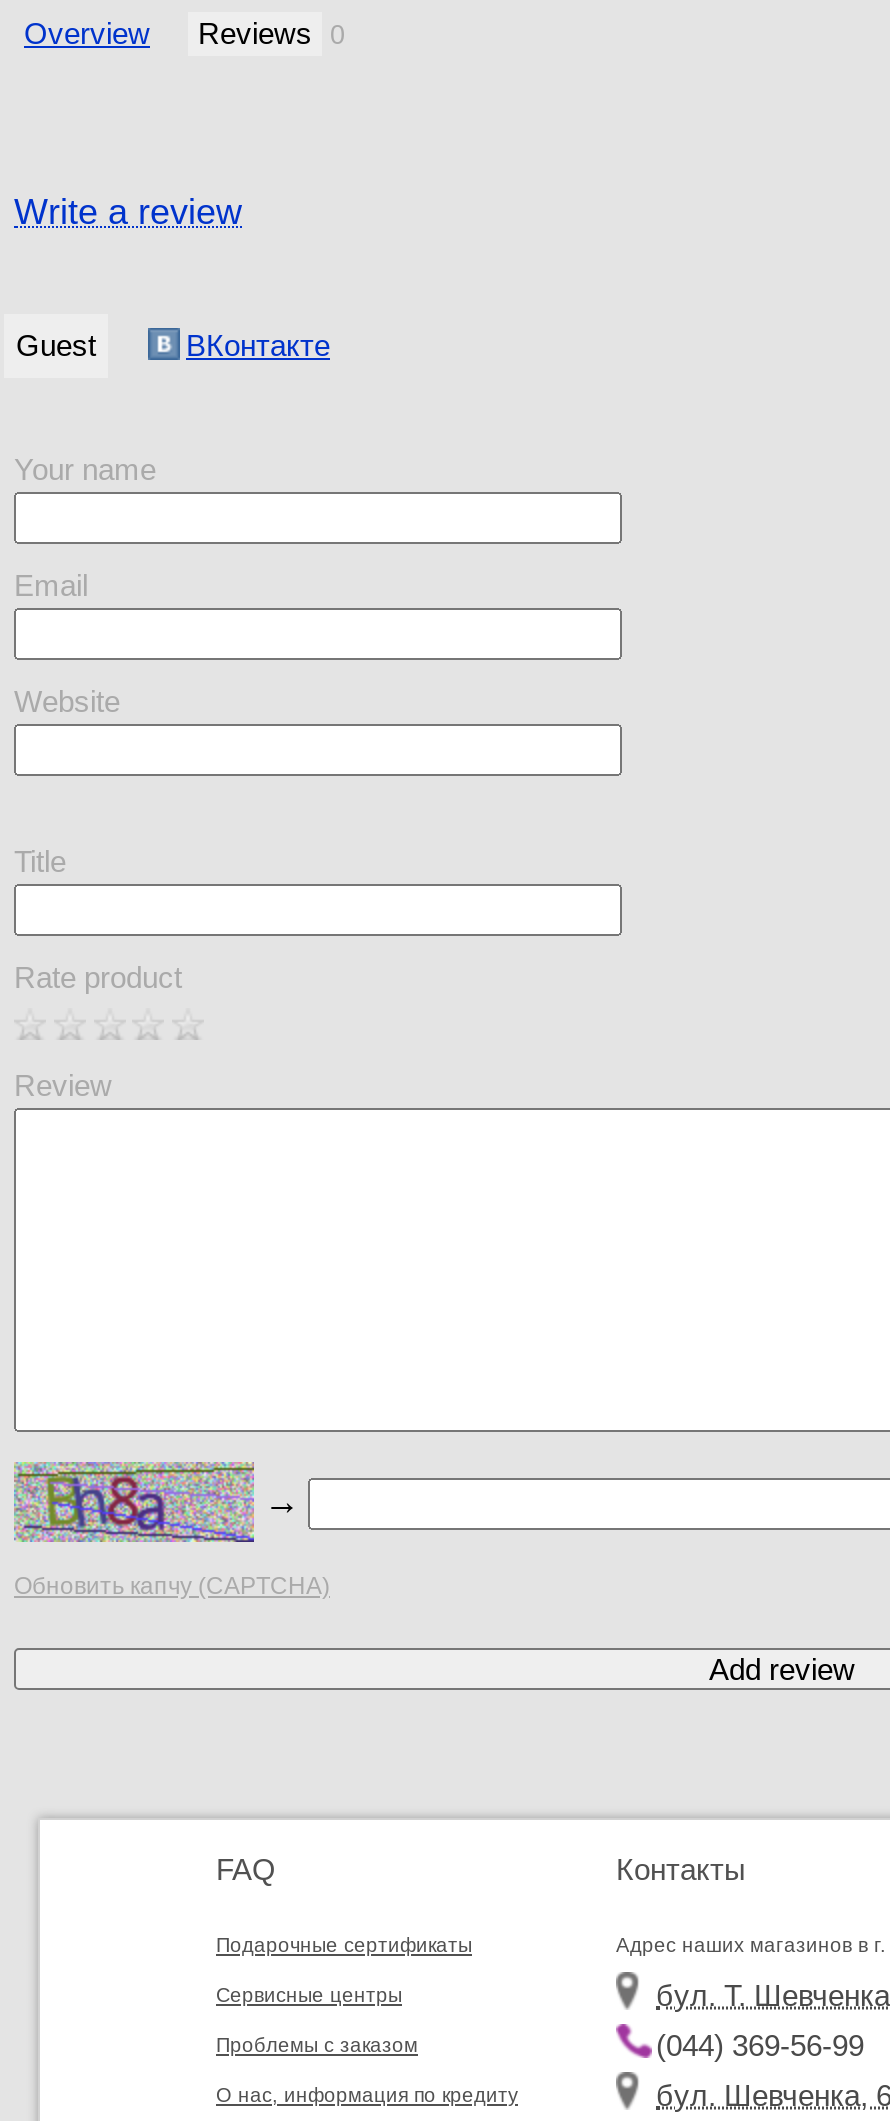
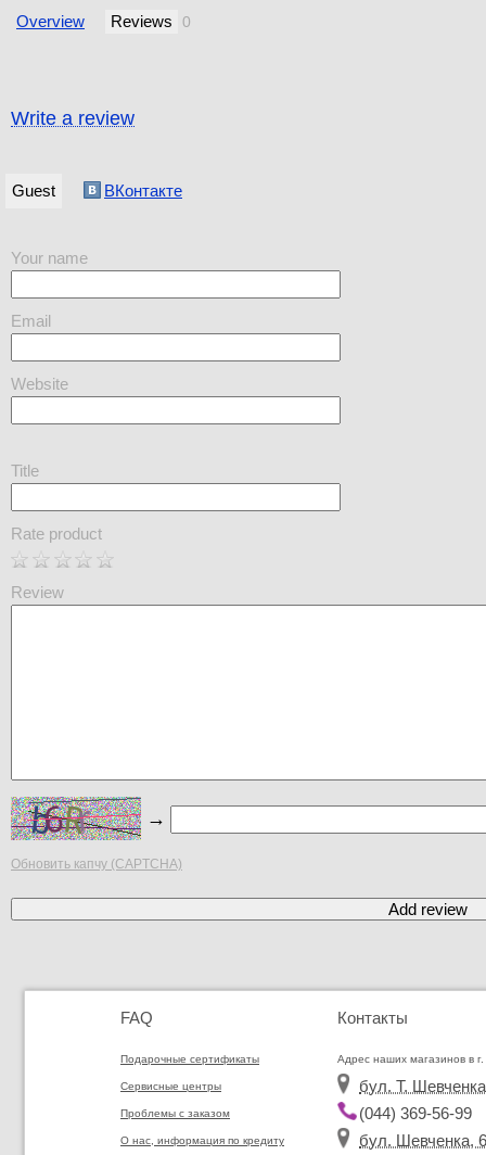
[12,1460,256,1544] [image] -> [10,796,142,841] [image]

